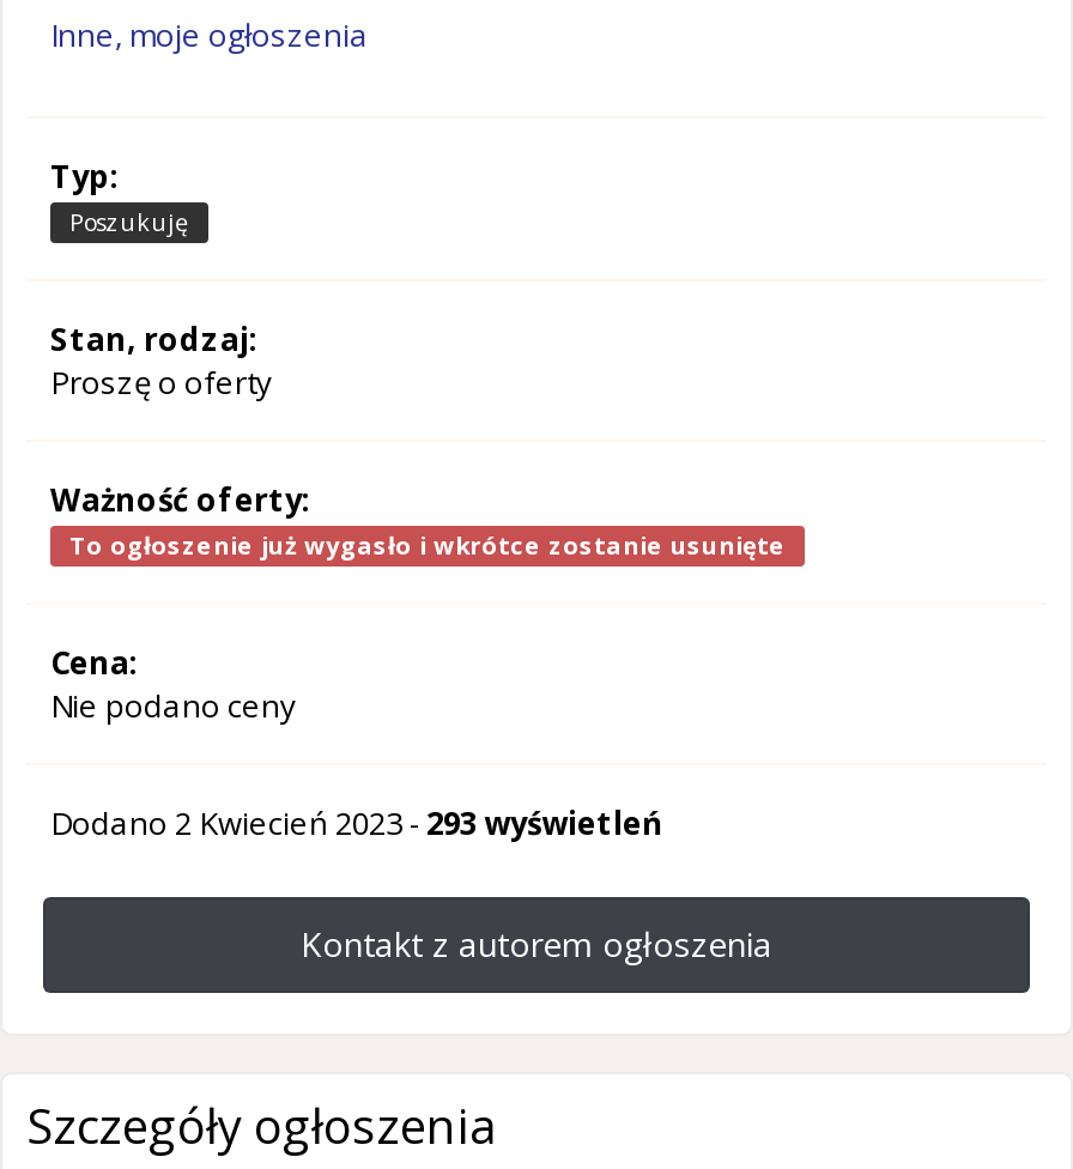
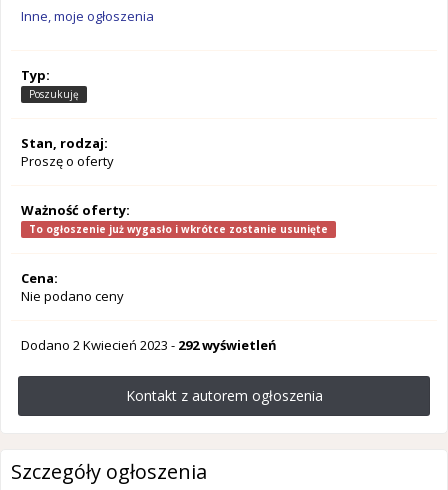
[50,801,663,844] Dodano 2 Kwiecień 2023 - 293 wyświetleń -> [21,336,277,354] Dodano 2 Kwiecień 2023 - 292 wyświetleń

